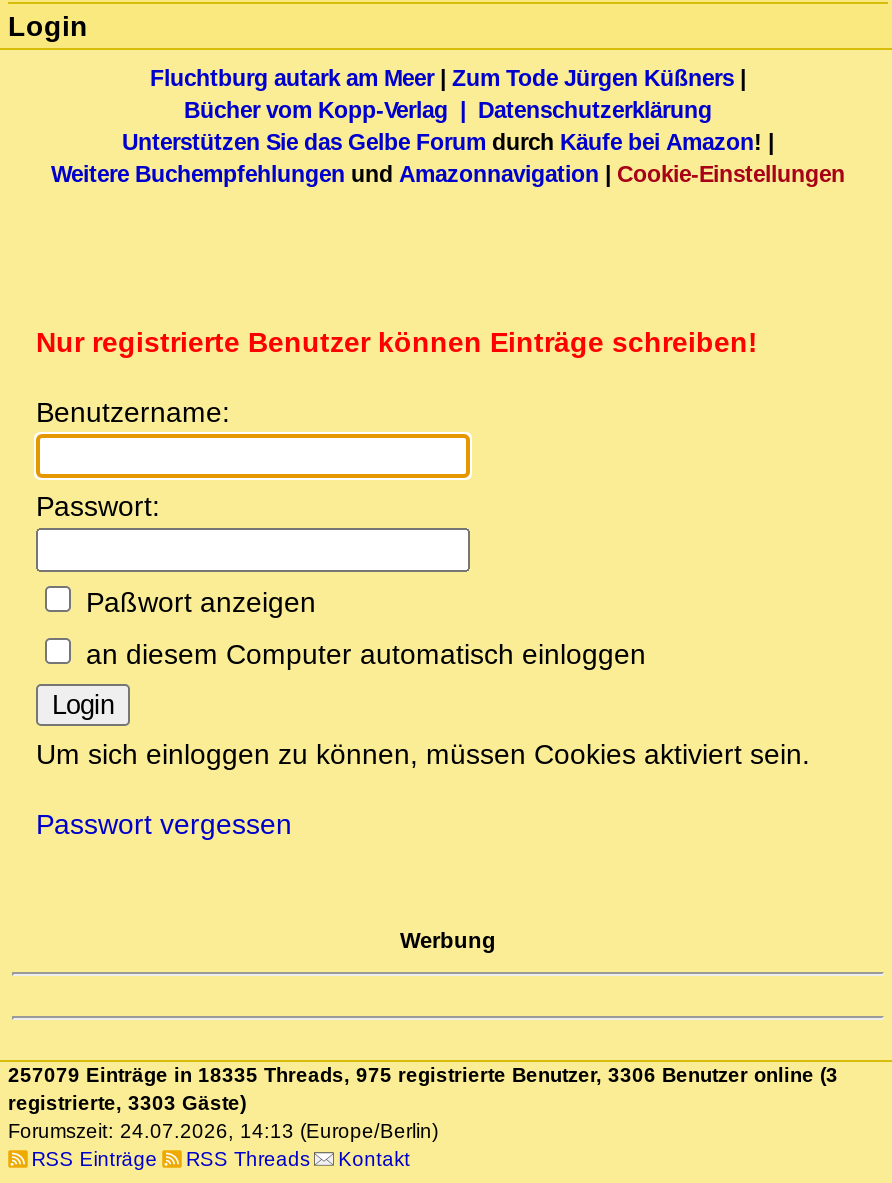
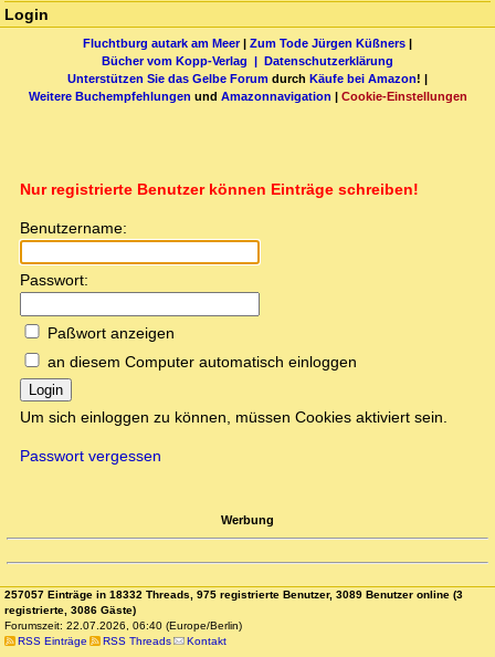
[8,1065,838,1087] 257079 Einträge in 18335 Threads, 975 registrierte Benutzer, 3306 Benutzer online (3 -> [4,589,463,601] 257057 Einträge in 18332 Threads, 975 registrierte Benutzer, 3089 Benutzer online (3
[8,1093,246,1115] registrierte, 3303 Gäste) -> [4,604,136,616] registrierte, 3086 Gäste)
[8,1121,438,1143] Forumszeit: 24.07.2026, 14:13 (Europe/Berlin) -> [4,620,242,632] Forumszeit: 22.07.2026, 06:40 (Europe/Berlin)

